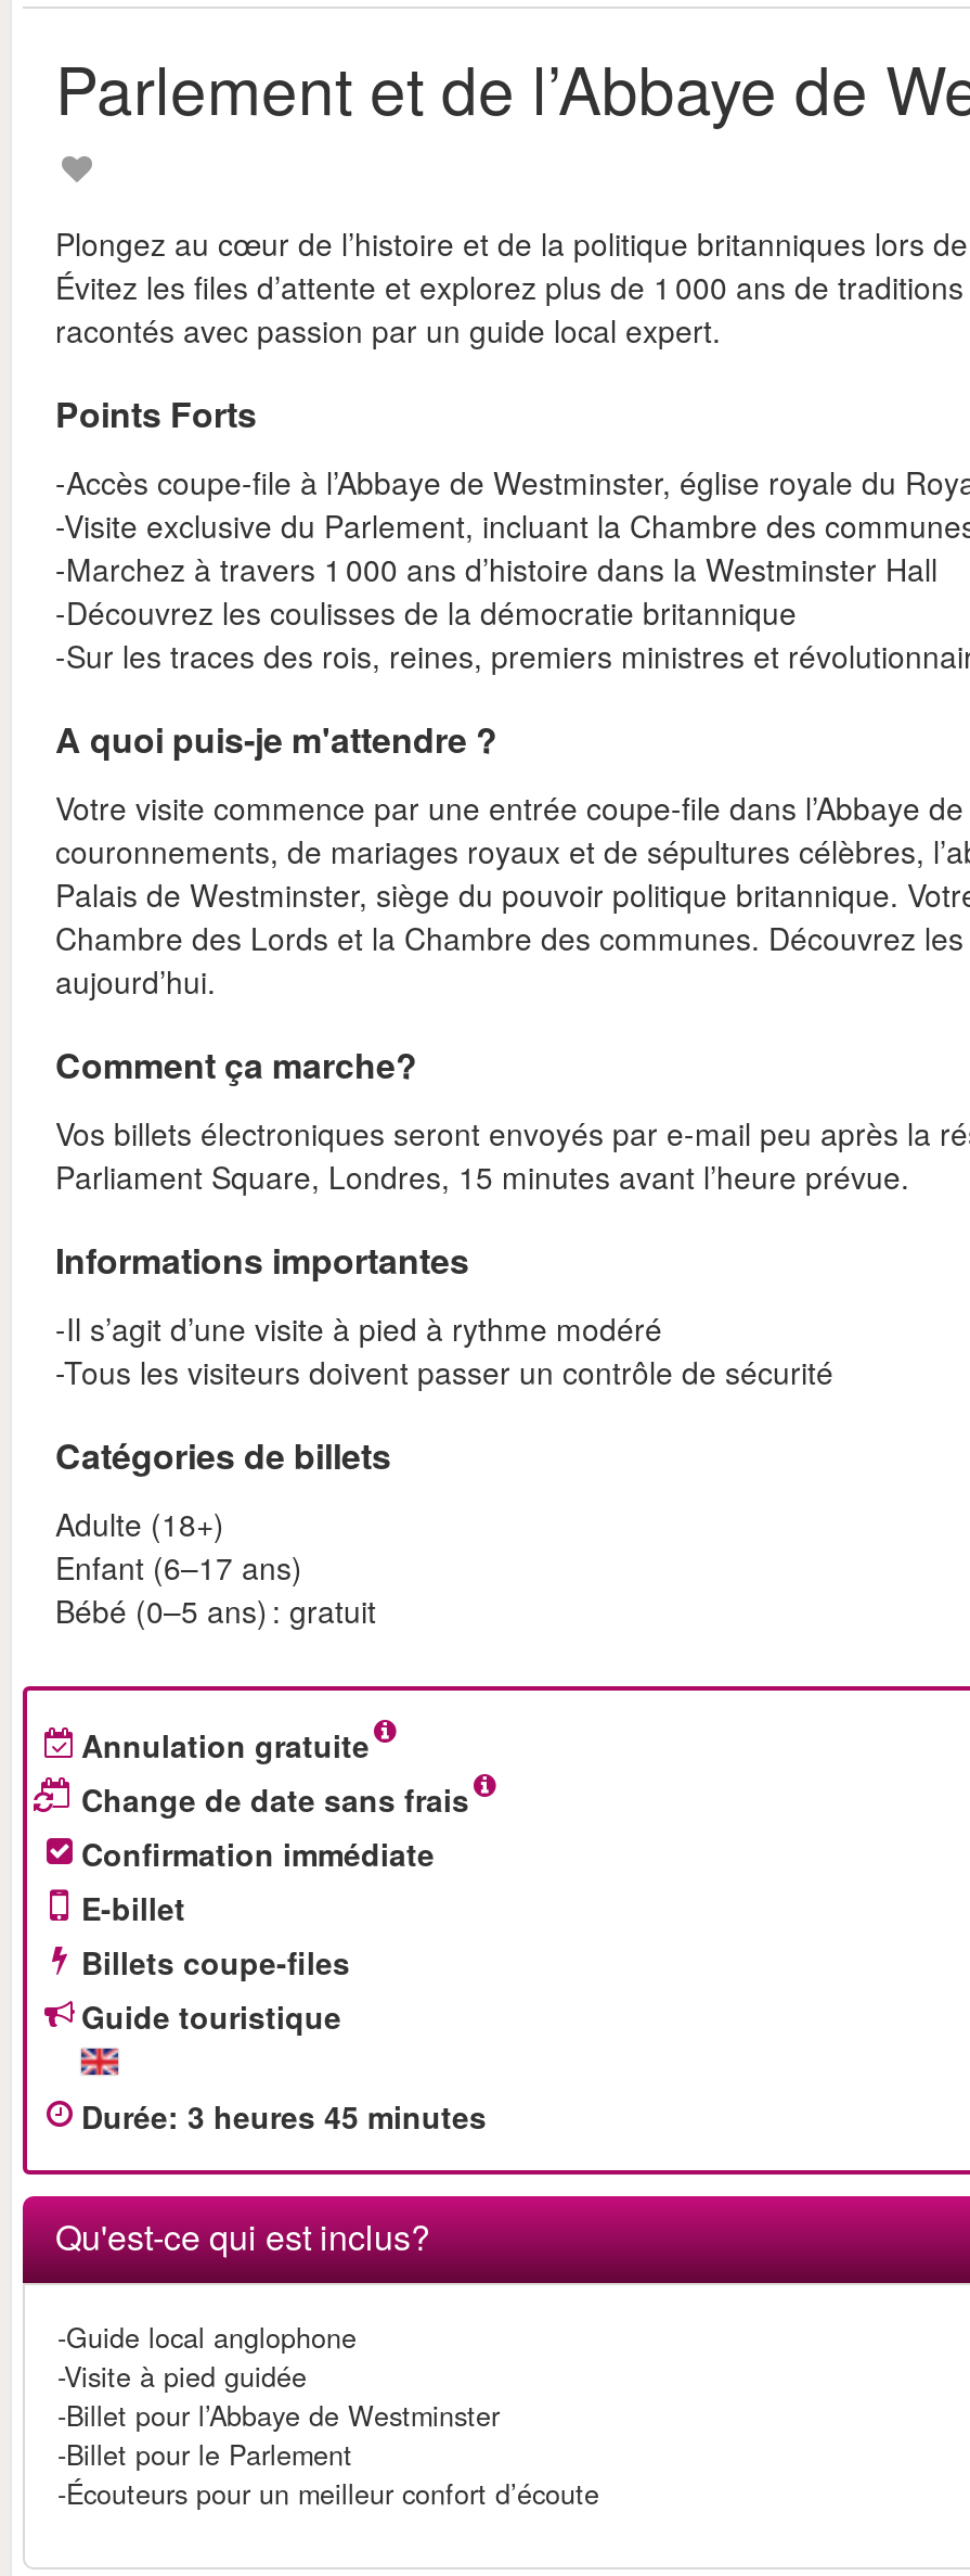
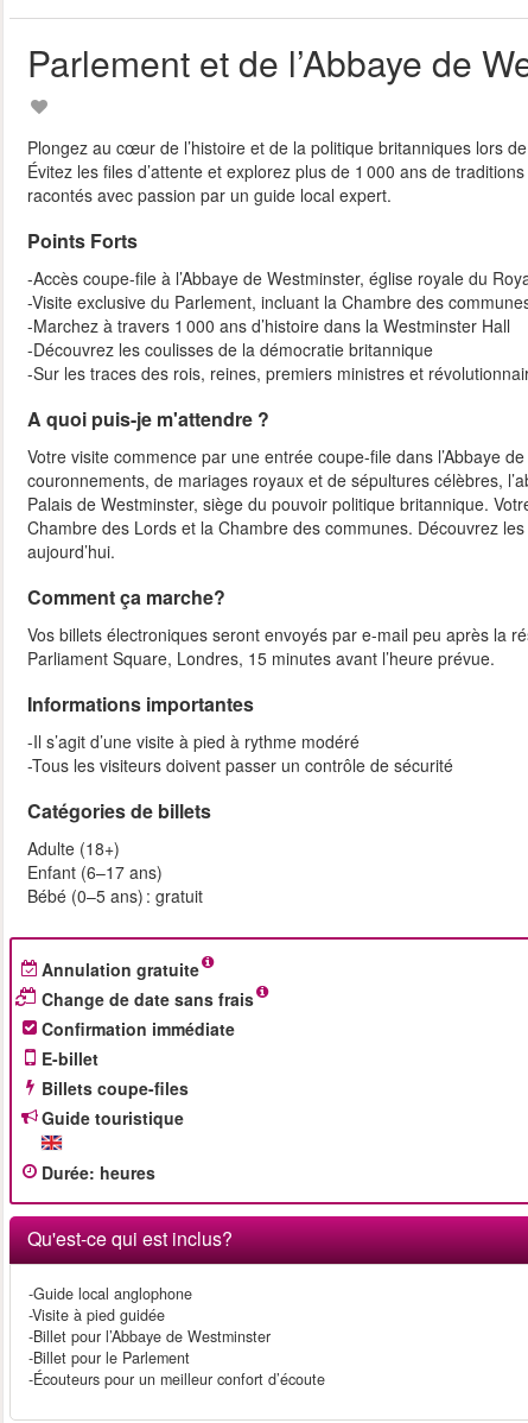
[81,2095,487,2138] Durée: 3 heures 45 minutes -> [42,1161,155,1184] Durée: heures

